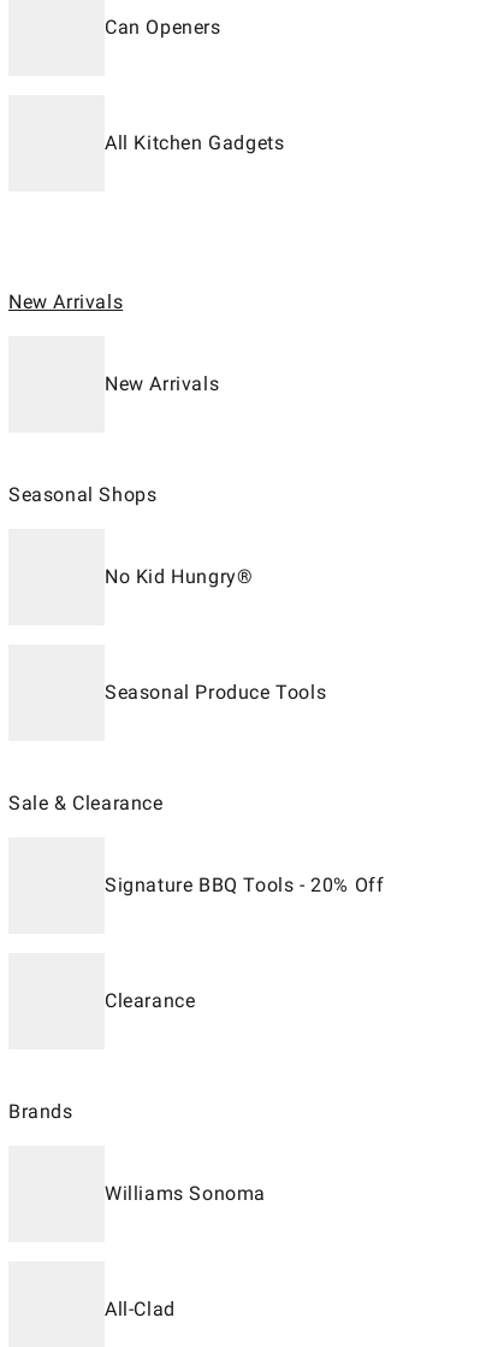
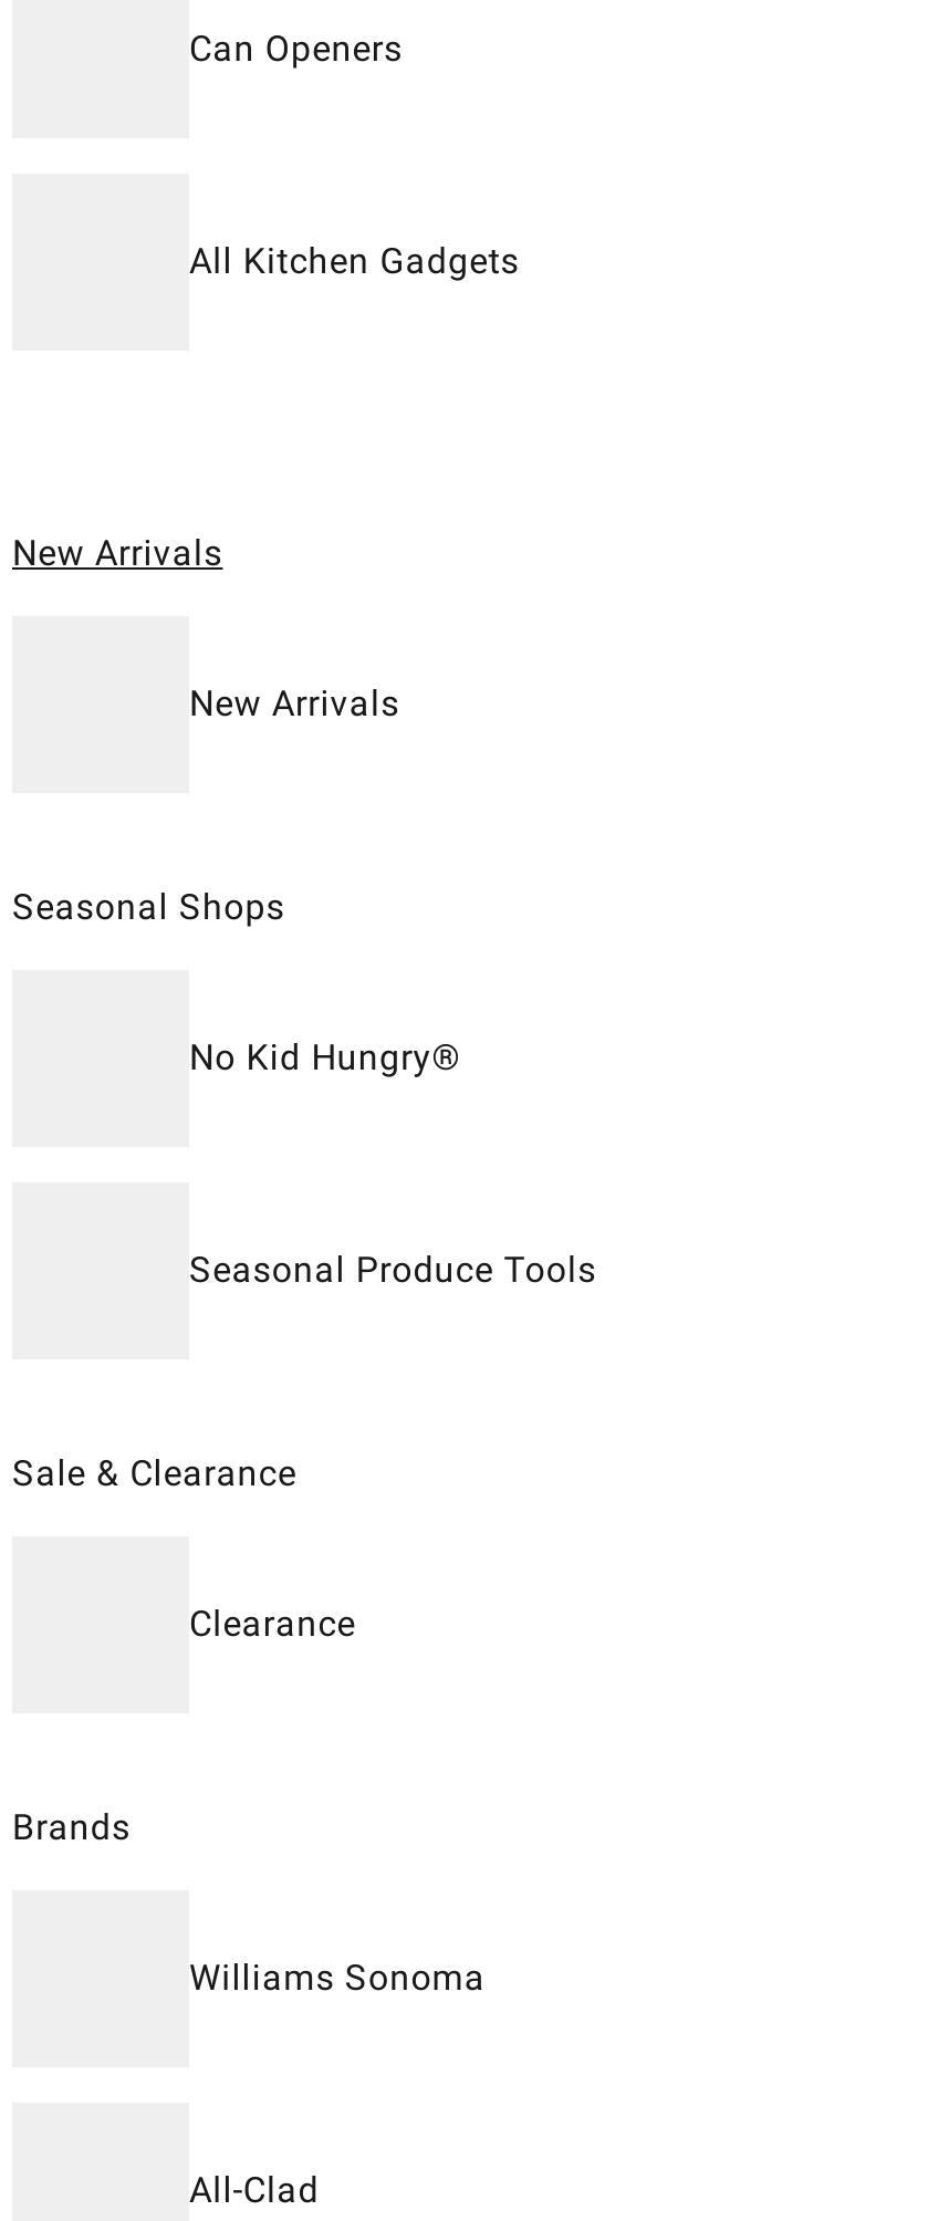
[105,874,384,896] Signature BBQ Tools - 20% Off -> none

